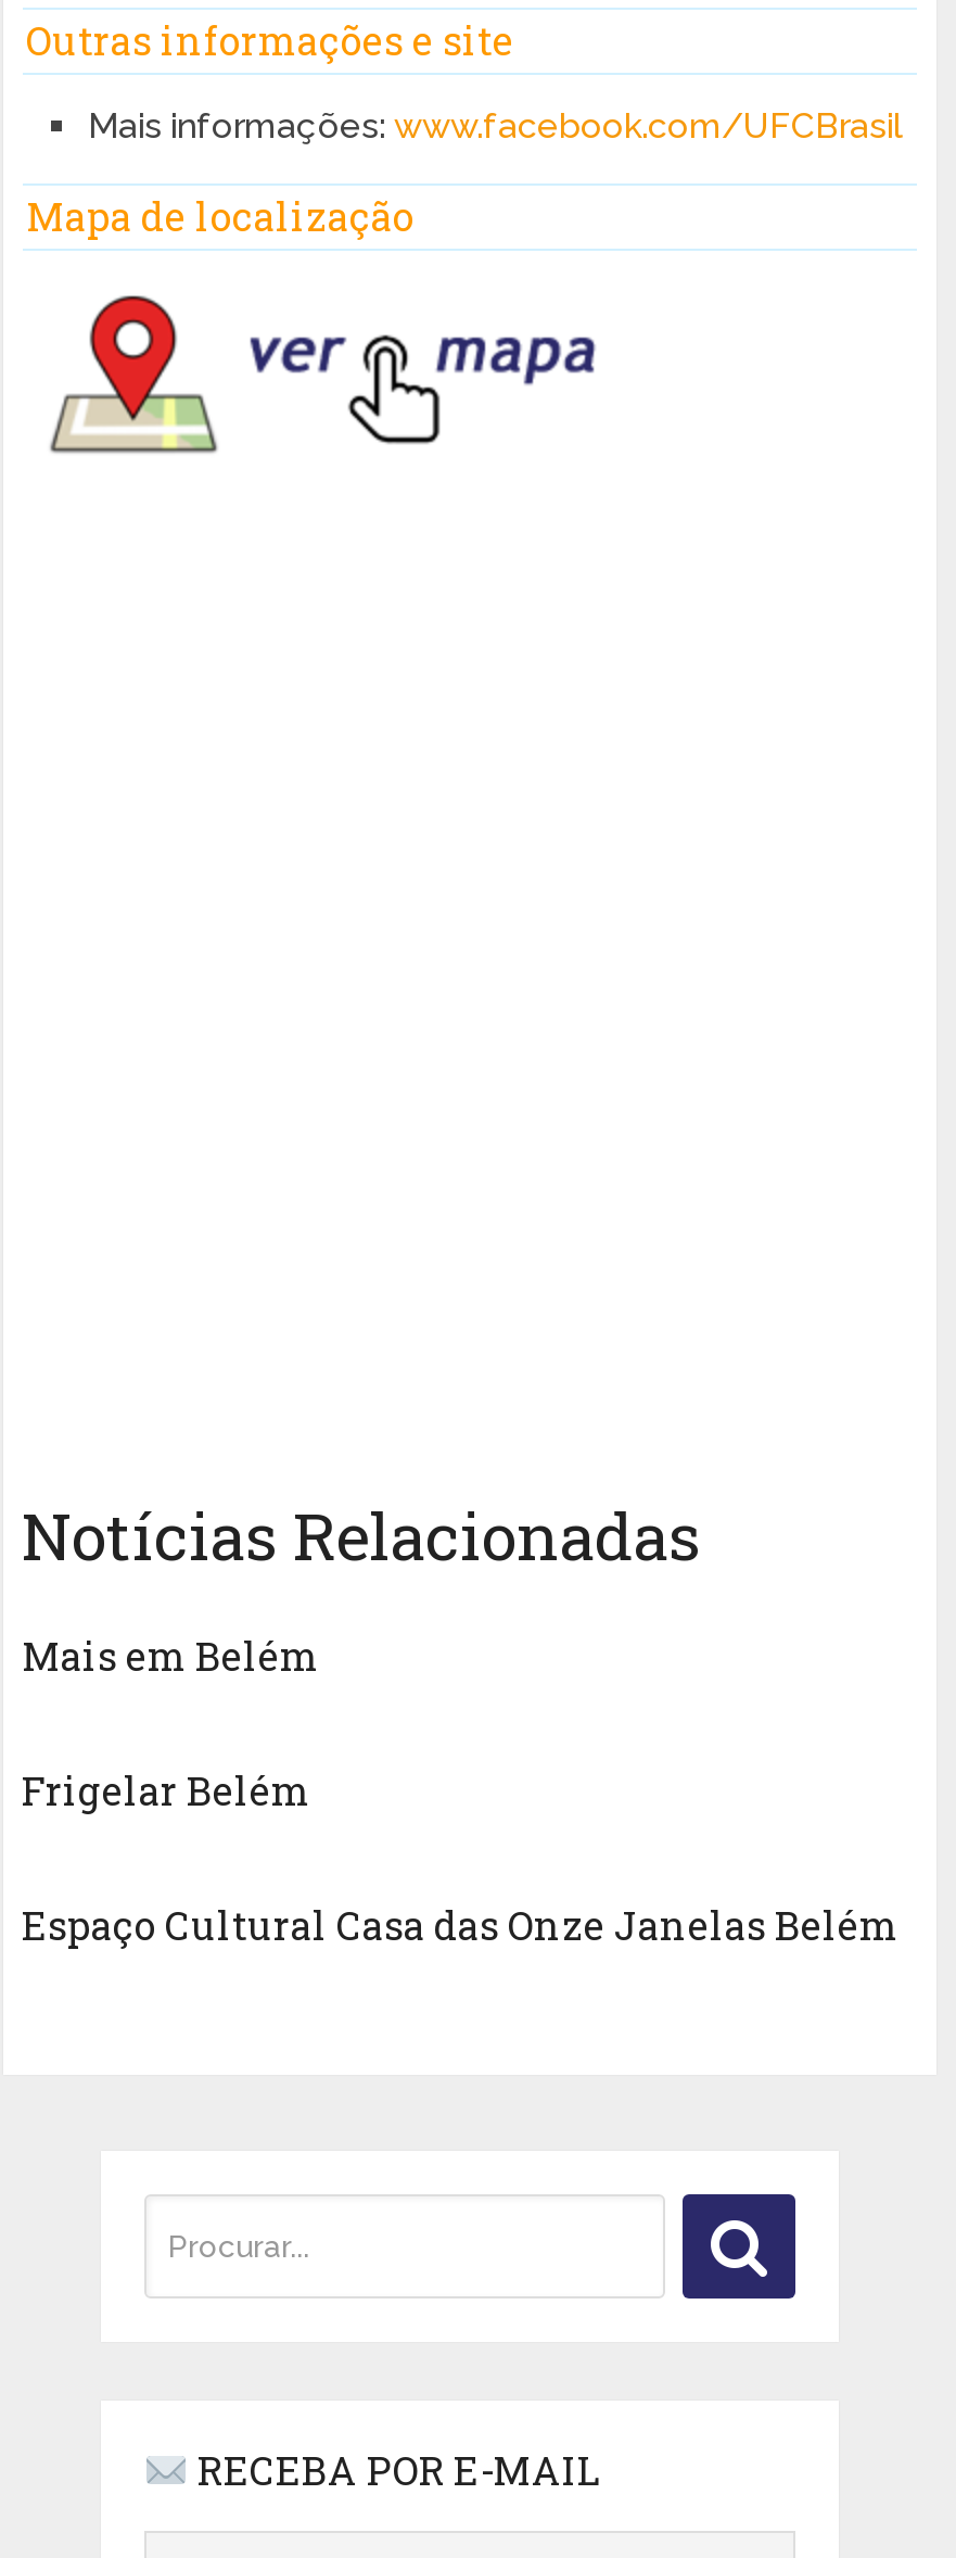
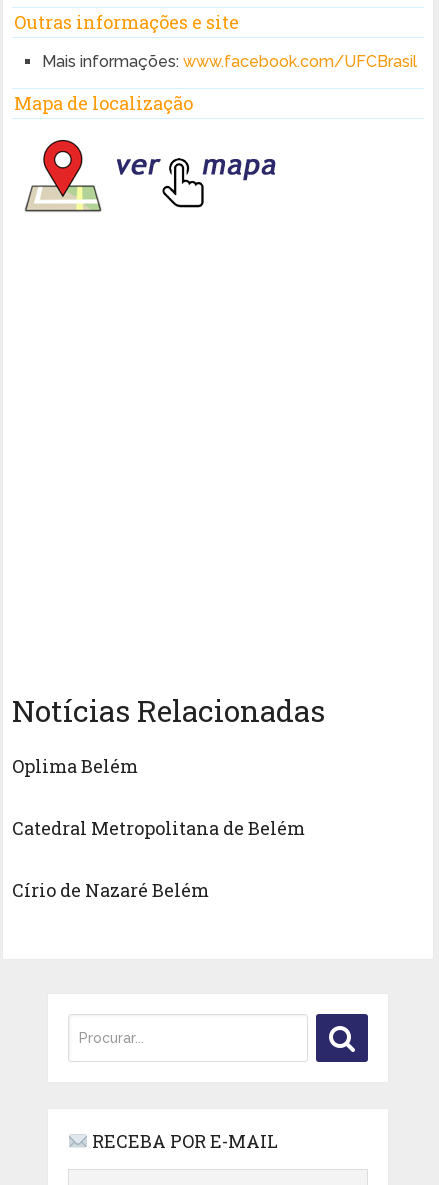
[22,1630,319,1682] Mais em Belém -> [11,754,137,778] Oplima Belém
[22,1765,310,1817] Frigelar Belém -> [11,816,304,840] Catedral Metropolitana de Belém
[22,1900,898,1952] Espaço Cultural Casa das Onze Janelas Belém -> [11,878,208,902] Círio de Nazaré Belém

